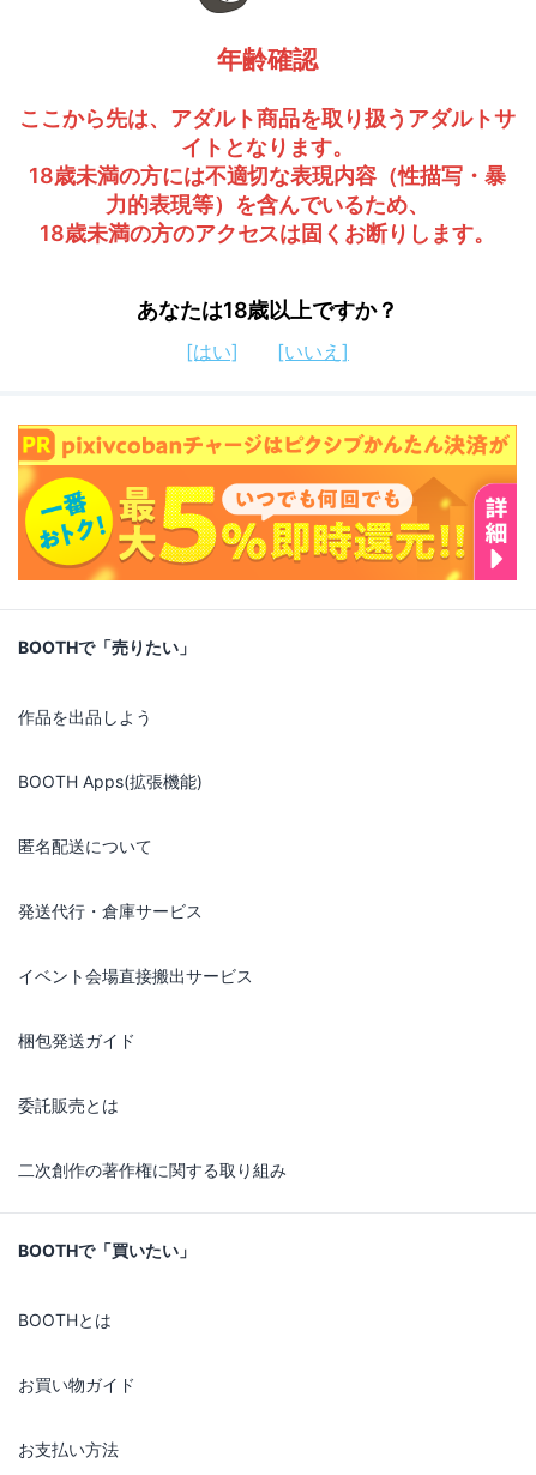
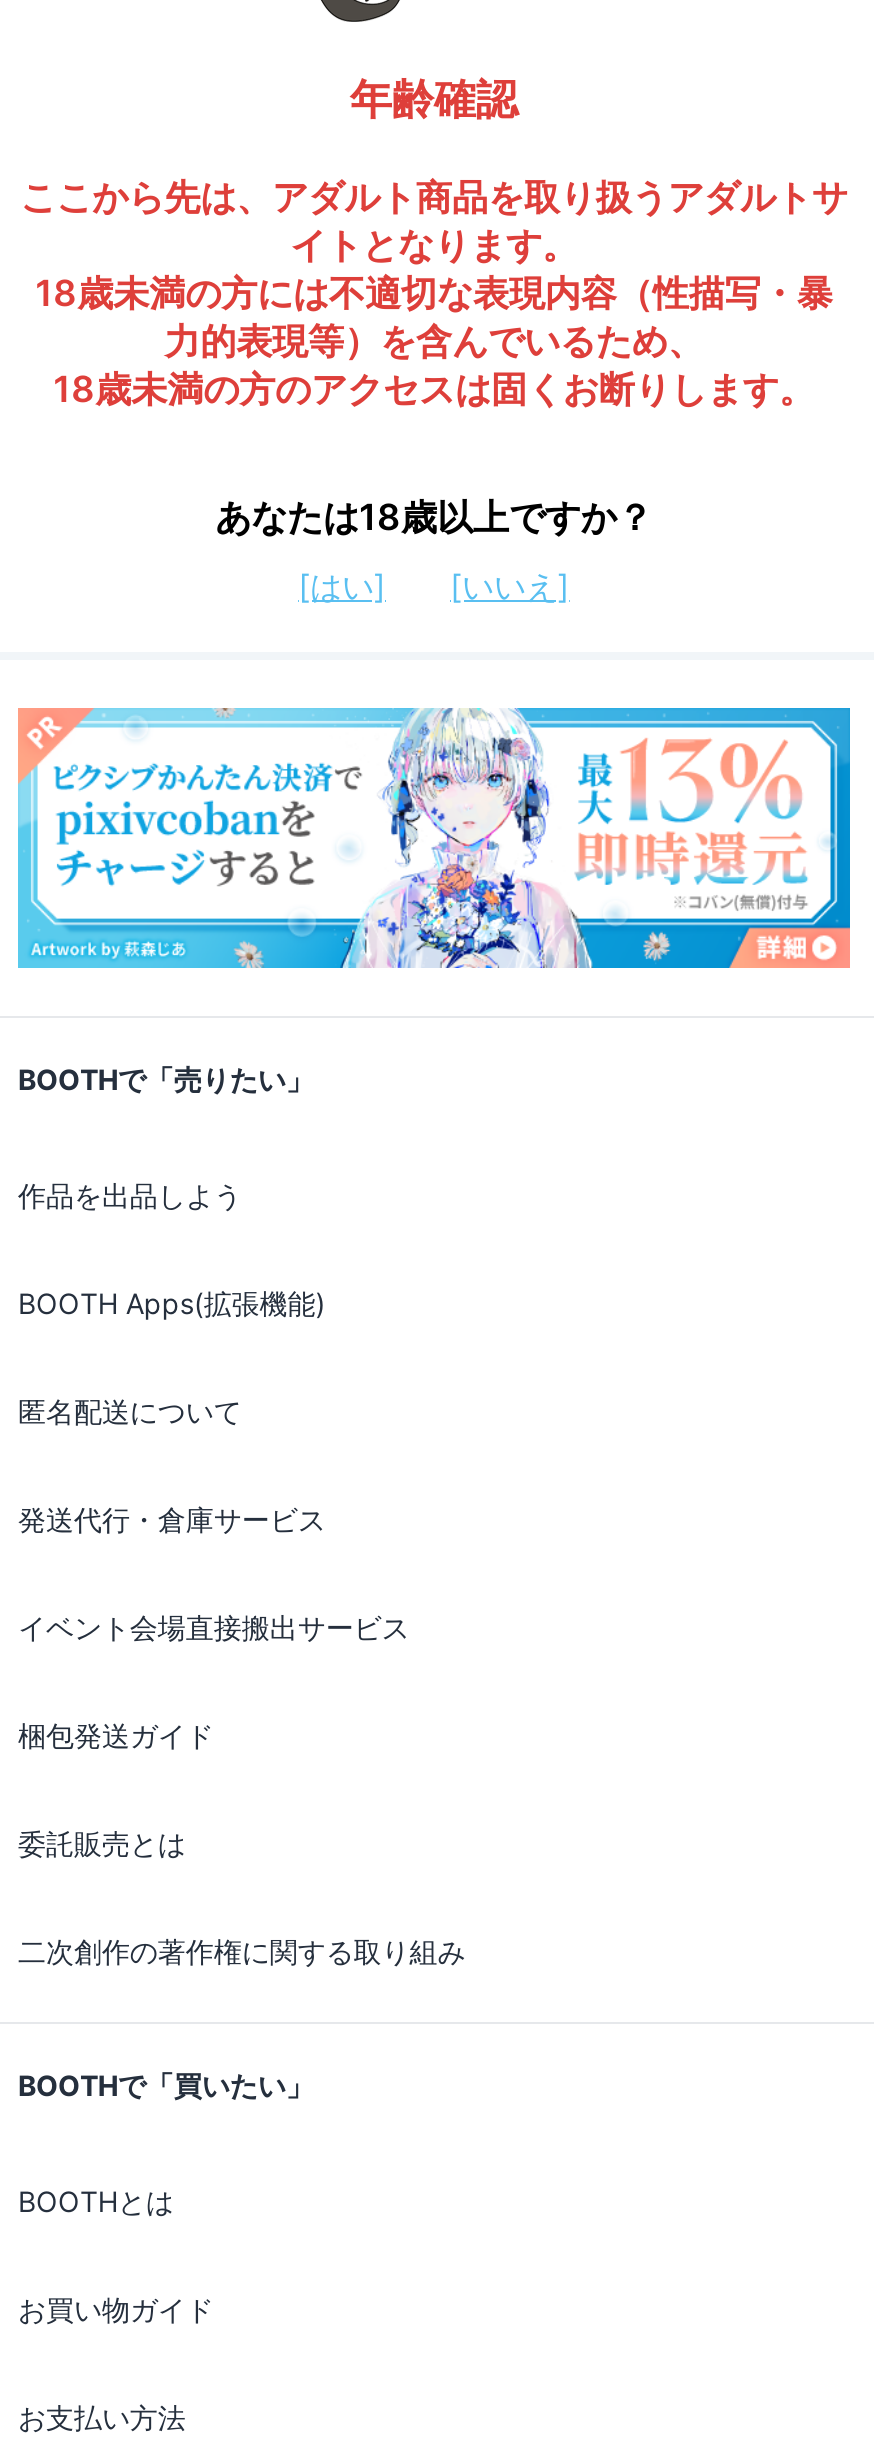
[17,423,518,582] [image] -> [16,706,852,970] [image]

